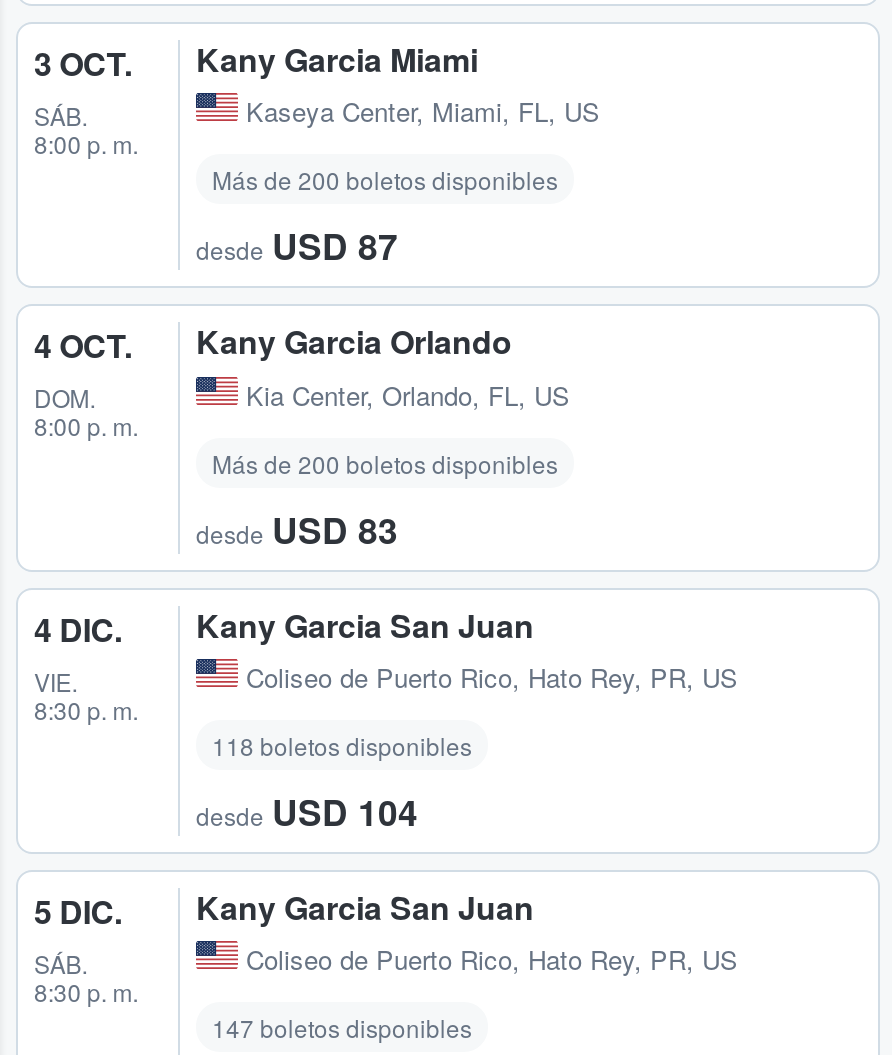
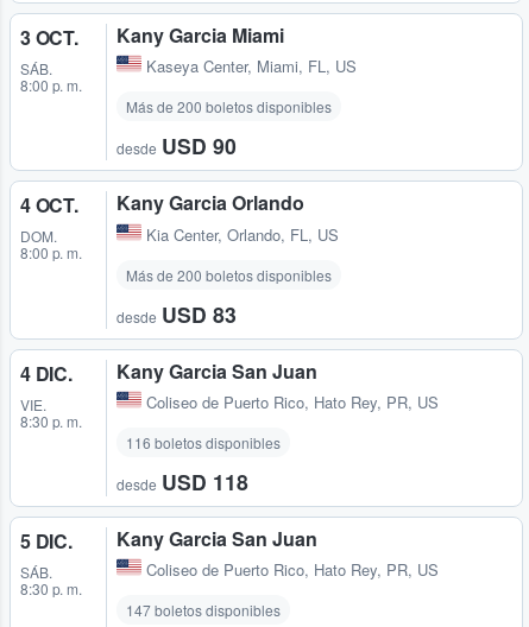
[196,221,398,271] desde USD 87 -> [116,131,237,161] desde USD 90
[212,727,472,761] 118 boletos disponibles -> [126,432,281,452] 116 boletos disponibles
[196,785,418,835] desde USD 104 -> [116,466,248,496] desde USD 118

